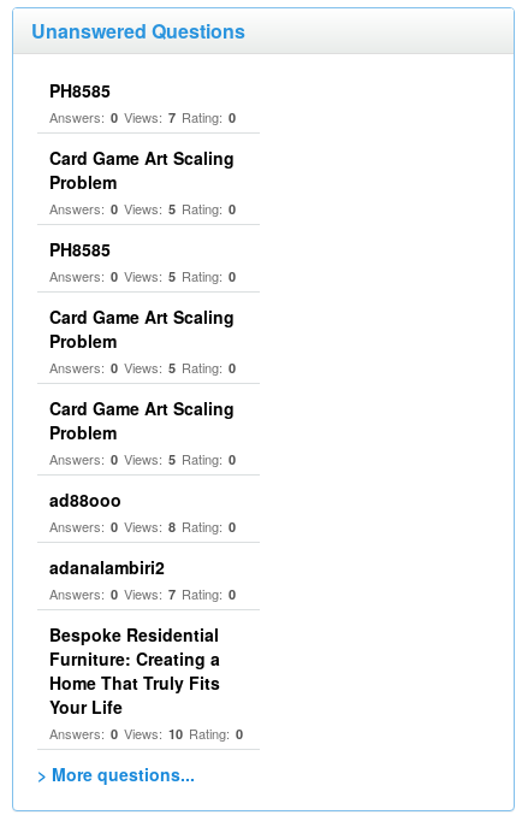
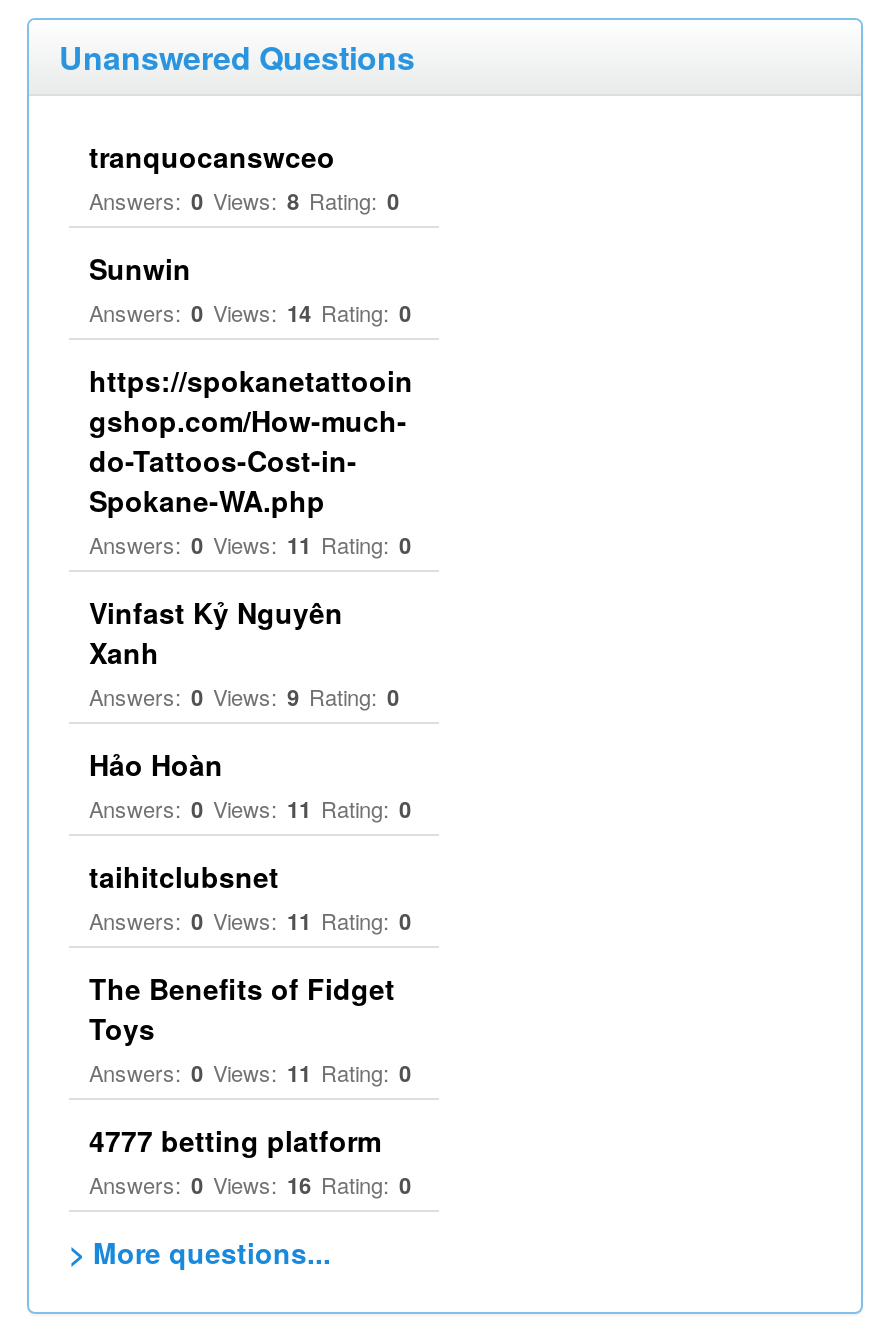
[49,78,236,512] PH8585 | Answers: 0 Views: 7 Rating: 0 | Card Game Art Scaling | Problem | Answers: 0 Views: 5 Rating: 0 | PH8585 | Answers: 0 Views: 5 Rating: 0 | Card Game Art Scaling | Problem | Answers: 0 Views: 5 Rating: 0 | Card Game Art Scaling | Problem | Answers: 0 Views: 5 Rating: 0 | ad88ooo -> [89,136,335,176] tranquocanswceo
moved [49,516,236,536] -> [89,184,399,216]: Answers: 0 Views: 8 Rating: 0
[49,555,243,743] adanalambiri2 | Answers: 0 Views: 7 Rating: 0 | Bespoke Residential | Furniture: Creating a | Home That Truly Fits | Your Life | Answers: 0 Views: 10 Rating: 0 -> [89,248,413,1200] Sunwin | Answers: 0 Views: 14 Rating: 0 | https://spokanetattooin | gshop.com/How-much- | do-Tattoos-Cost-in- | Spokane-WA.php | Answers: 0 Views: 11 Rating: 0 | Vinfast Kỷ Nguyên | Xanh | Answers: 0 Views: 9 Rating: 0 | Hảo Hoàn | Answers: 0 Views: 11 Rating: 0 | taihitclubsnet | Answers: 0 Views: 11 Rating: 0 | The Benefits of Fidget | Toys | Answers: 0 Views: 11 Rating: 0 | 4777 betting platform | Answers: 0 Views: 16 Rating: 0

